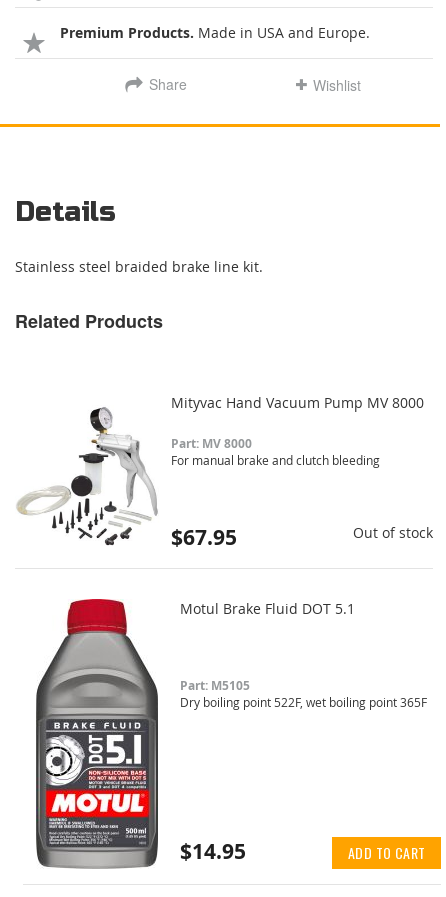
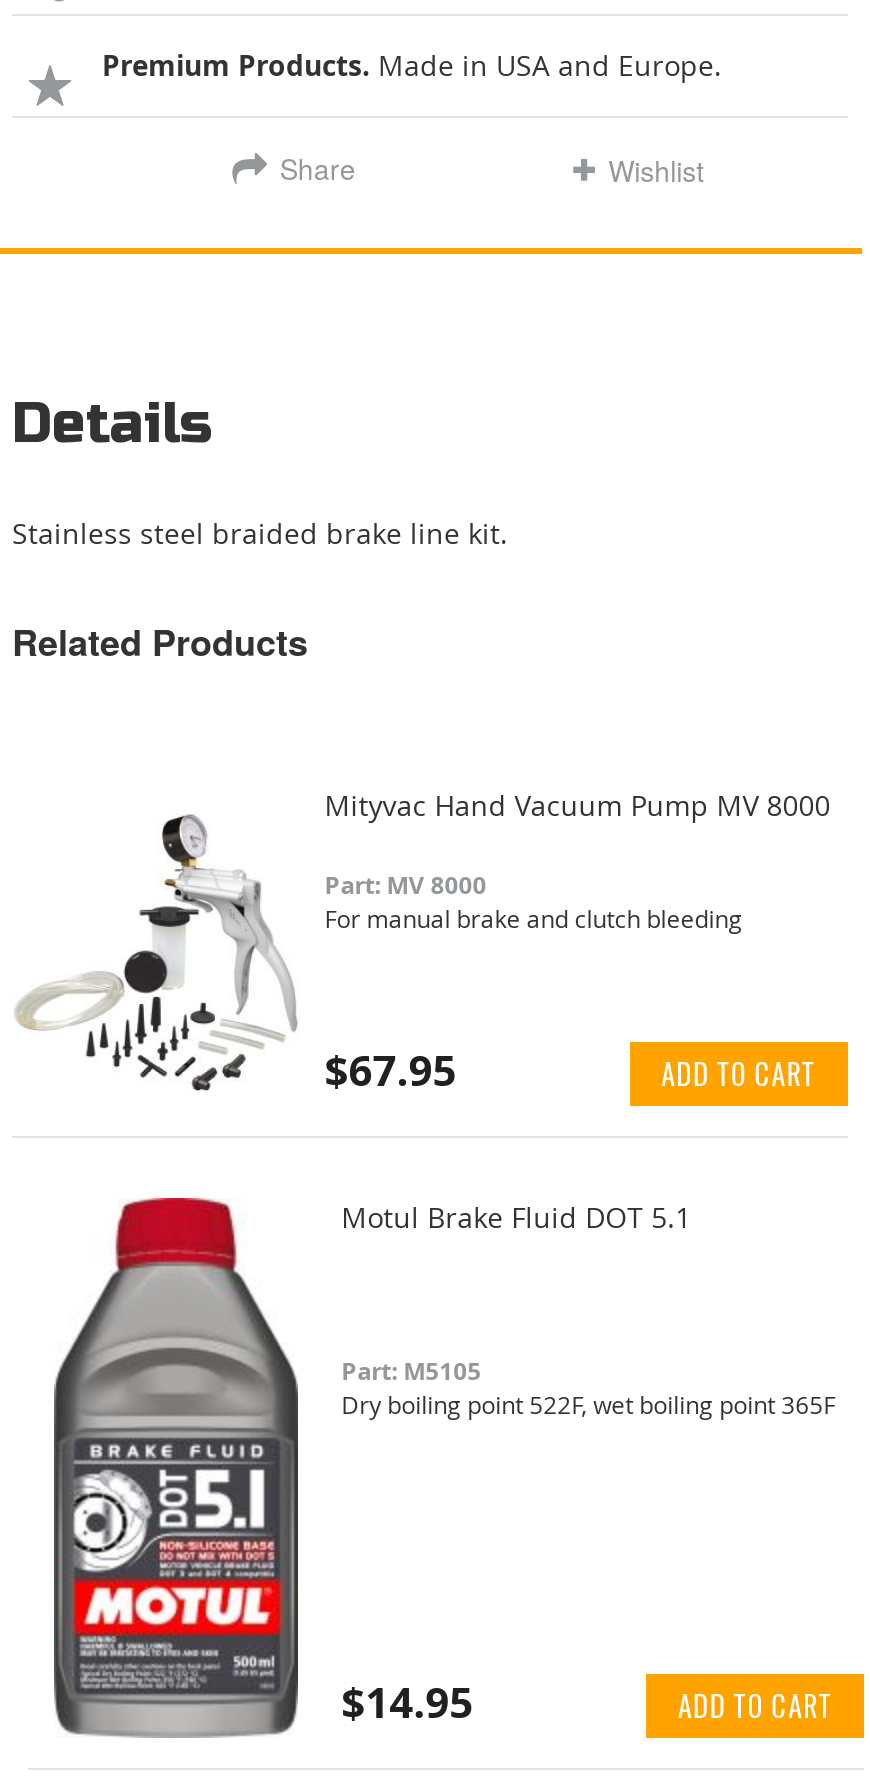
[353,523,433,542] Out of stock -> [661,1051,816,1093] ADD TO CART

